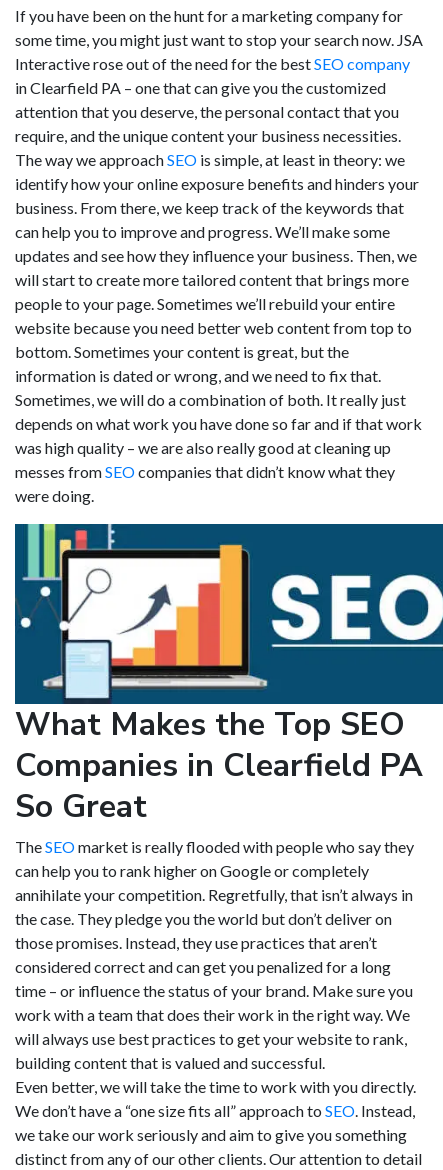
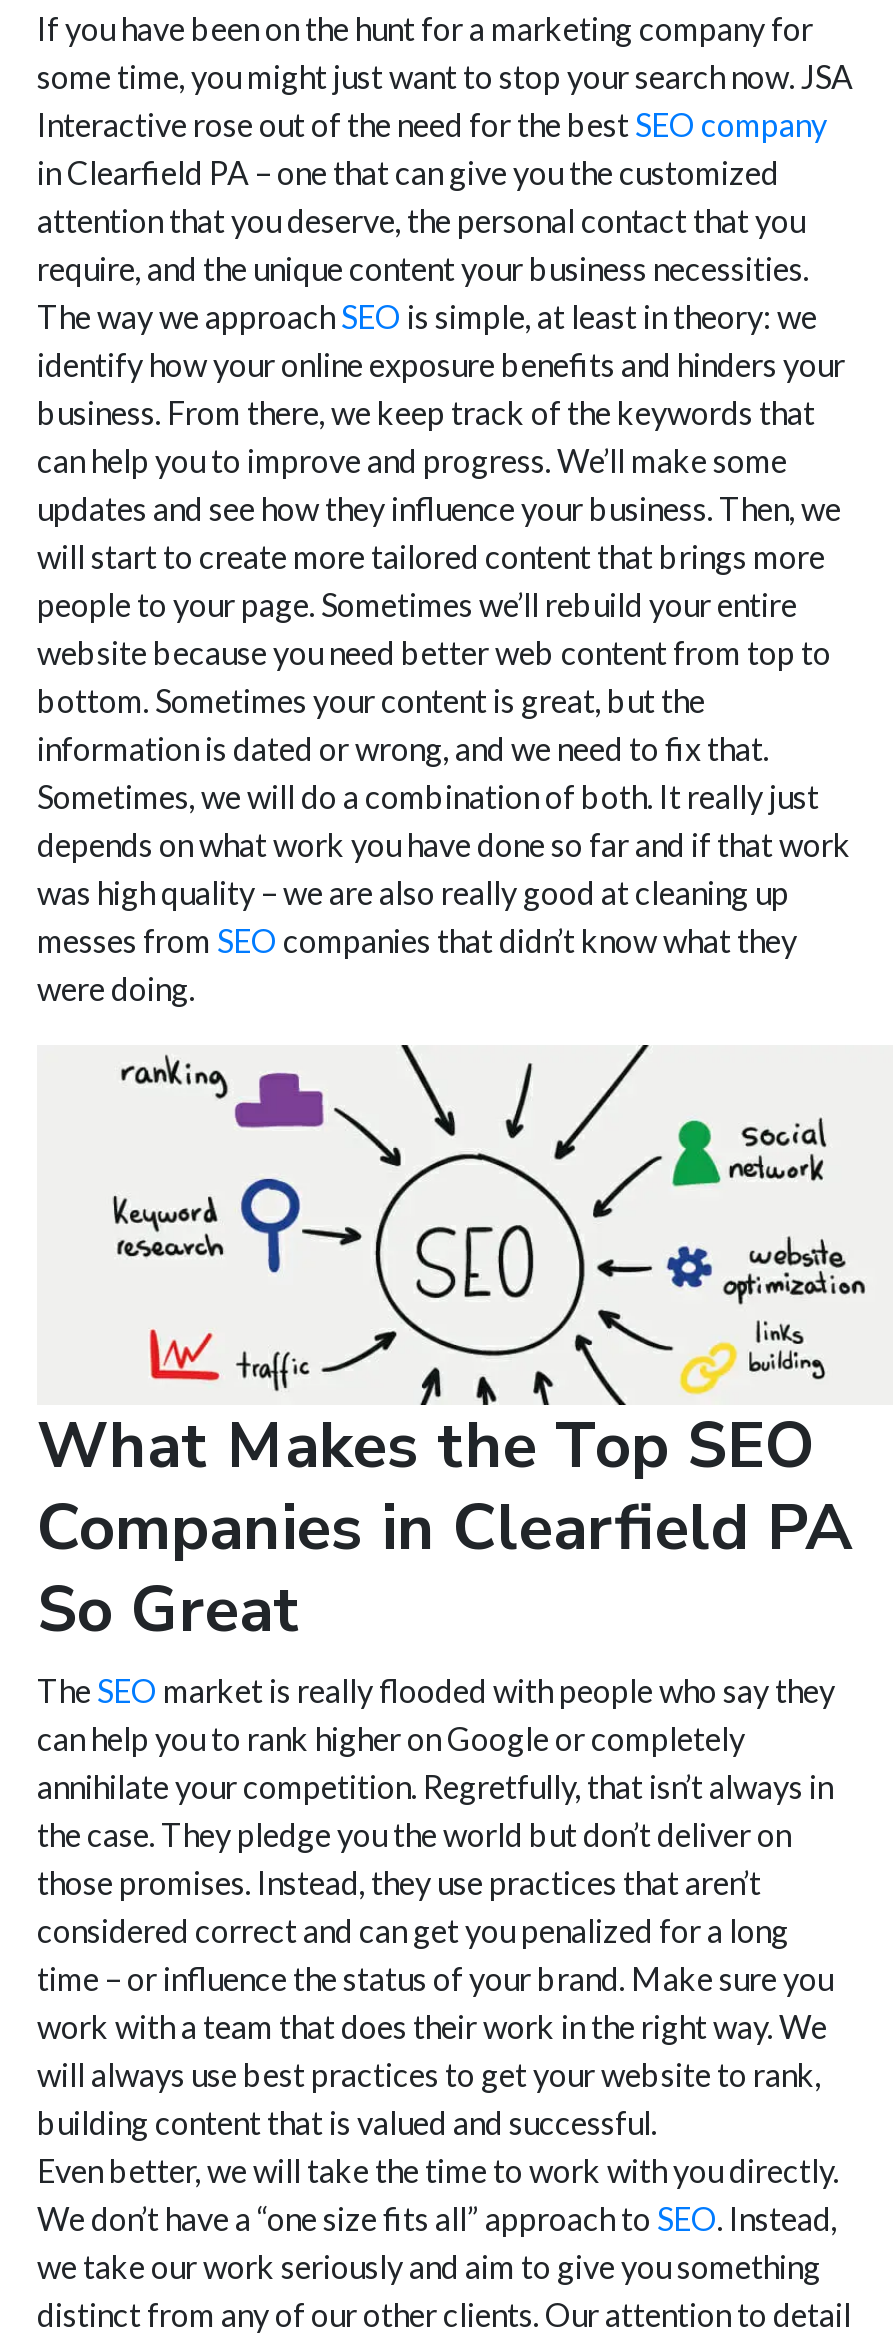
[14,523,440,705] [image] -> [37,1043,887,1405] [image]

